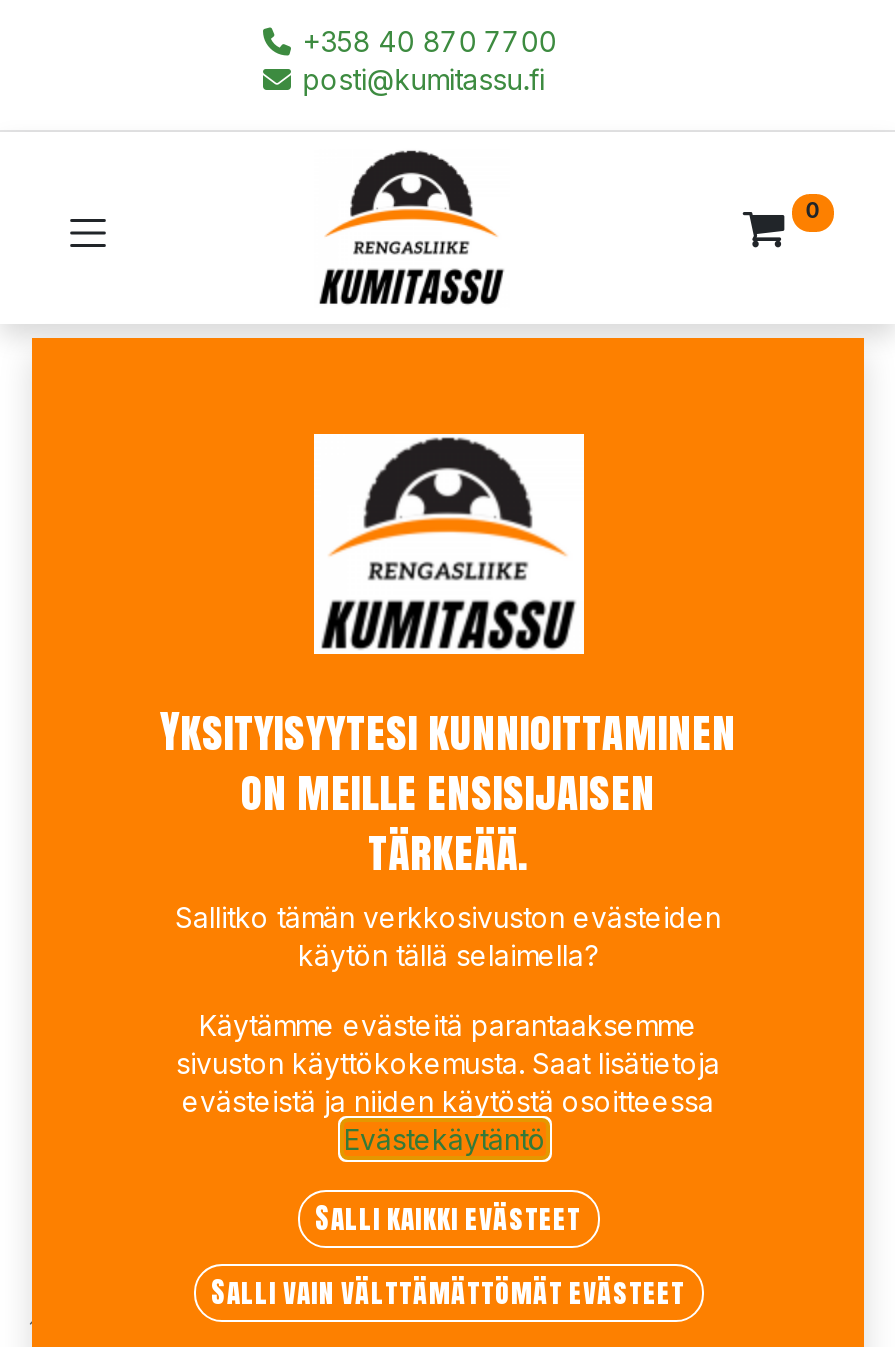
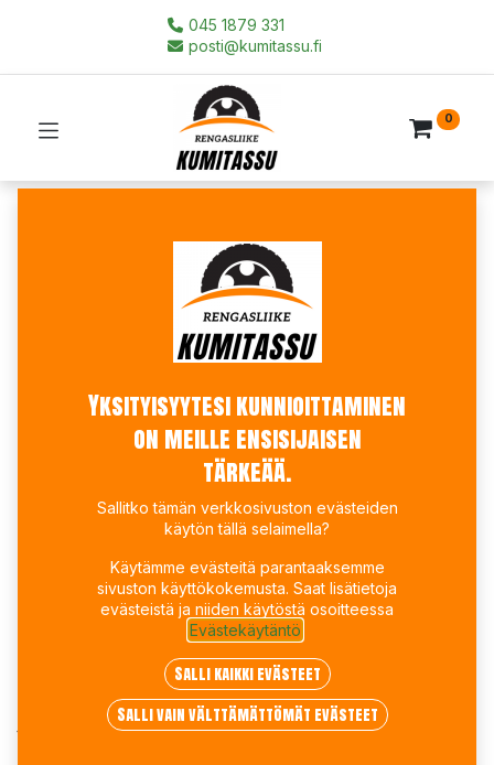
[294,24,556,58] +358 40 870 7700 -> [184,15,285,34] 045 1879 331

